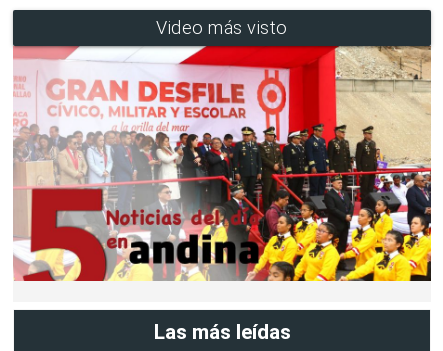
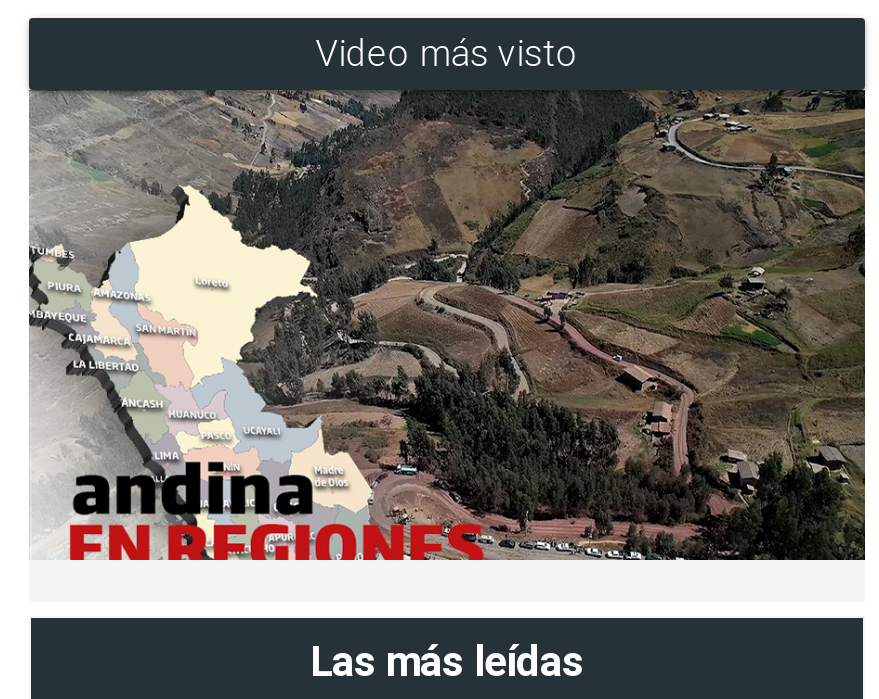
[13,45,432,282] [image] -> [27,90,867,562] [image]

